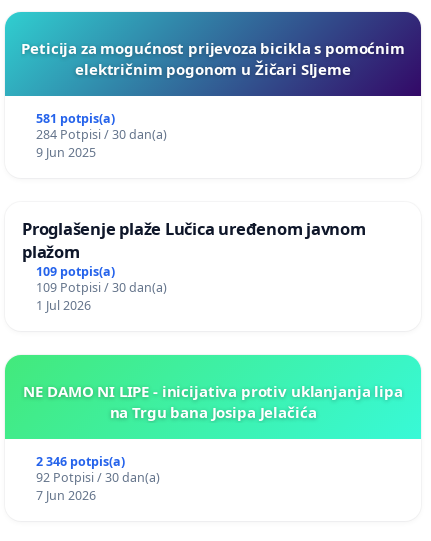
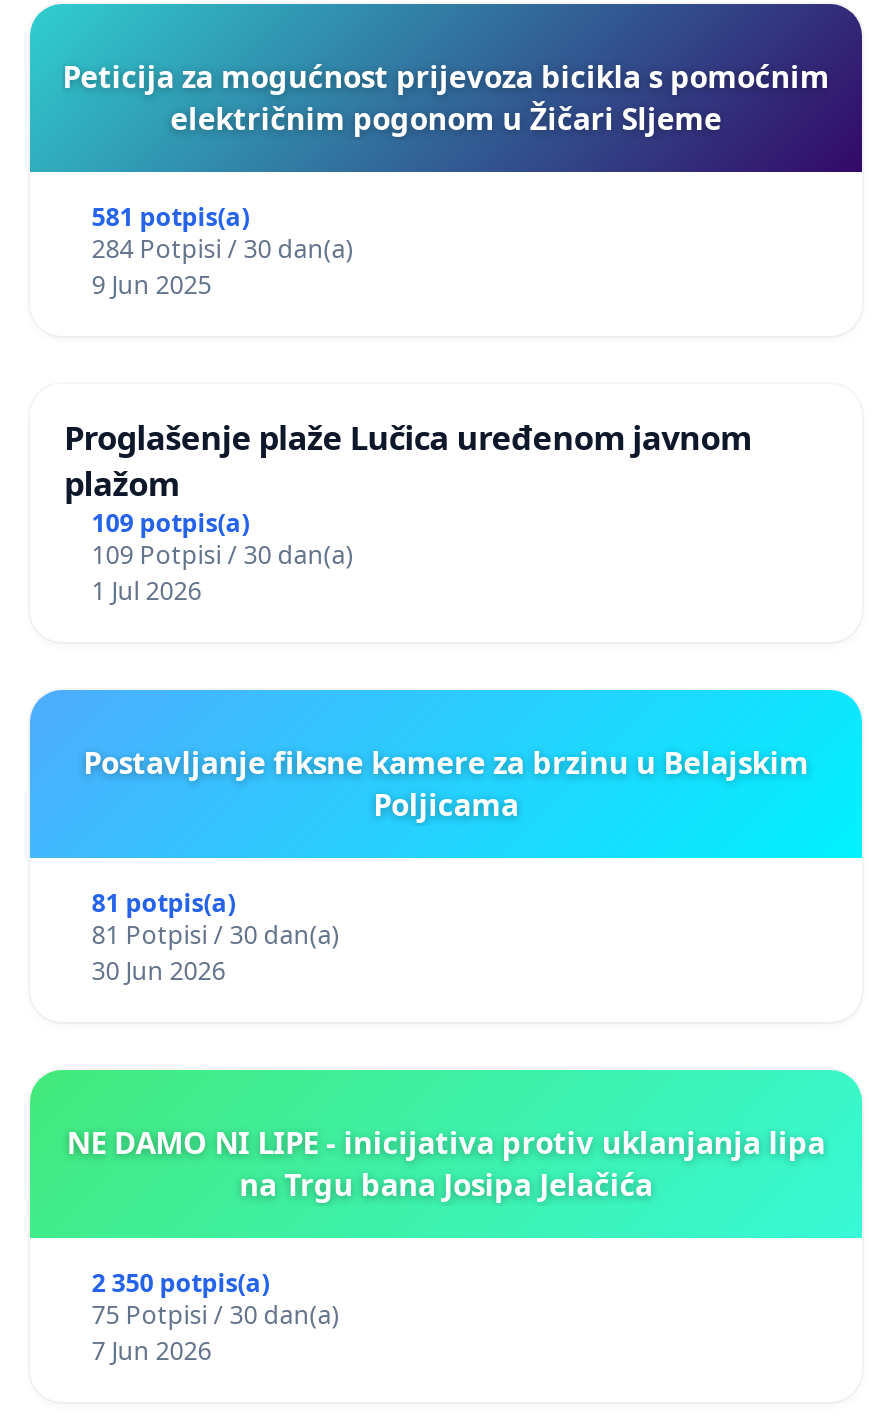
none -> [28,688,862,989] [image] | Postavljanje fiksne kamere za brzinu u Belajskim | Poljicama | 81 potpis(a) | 81 Potpisi / 30 dan(a) | 30 Jun 2026
[36,453,125,470] 2 346 potpis(a) -> [92,1267,270,1301] 2 350 potpis(a)
[36,469,160,486] 92 Potpisi / 30 dan(a) -> [92,1299,340,1333] 75 Potpisi / 30 dan(a)

